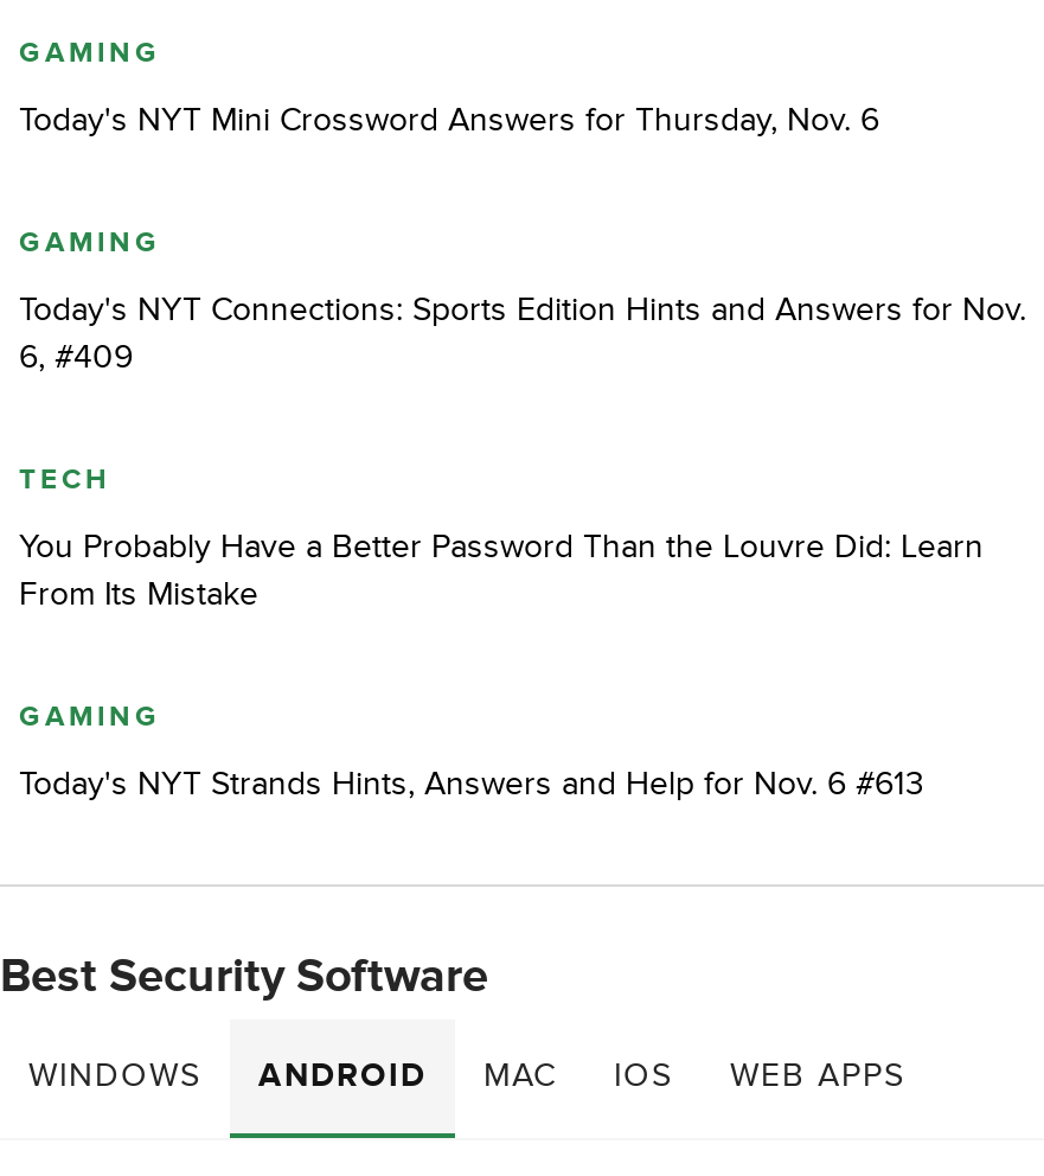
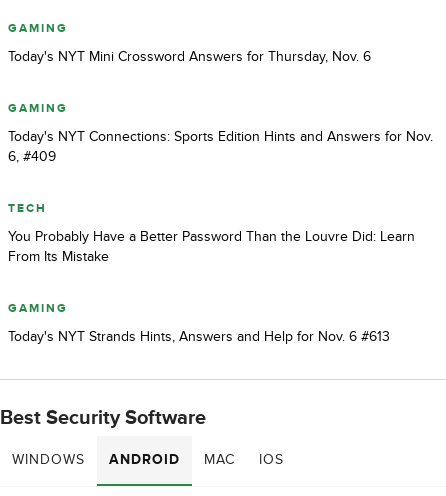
[730,1056,905,1096] WEB APPS -> none

